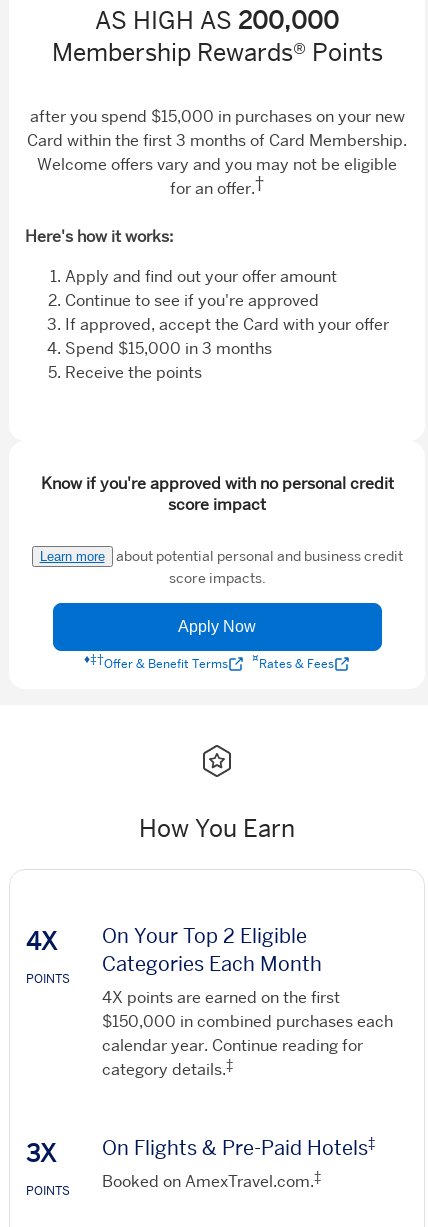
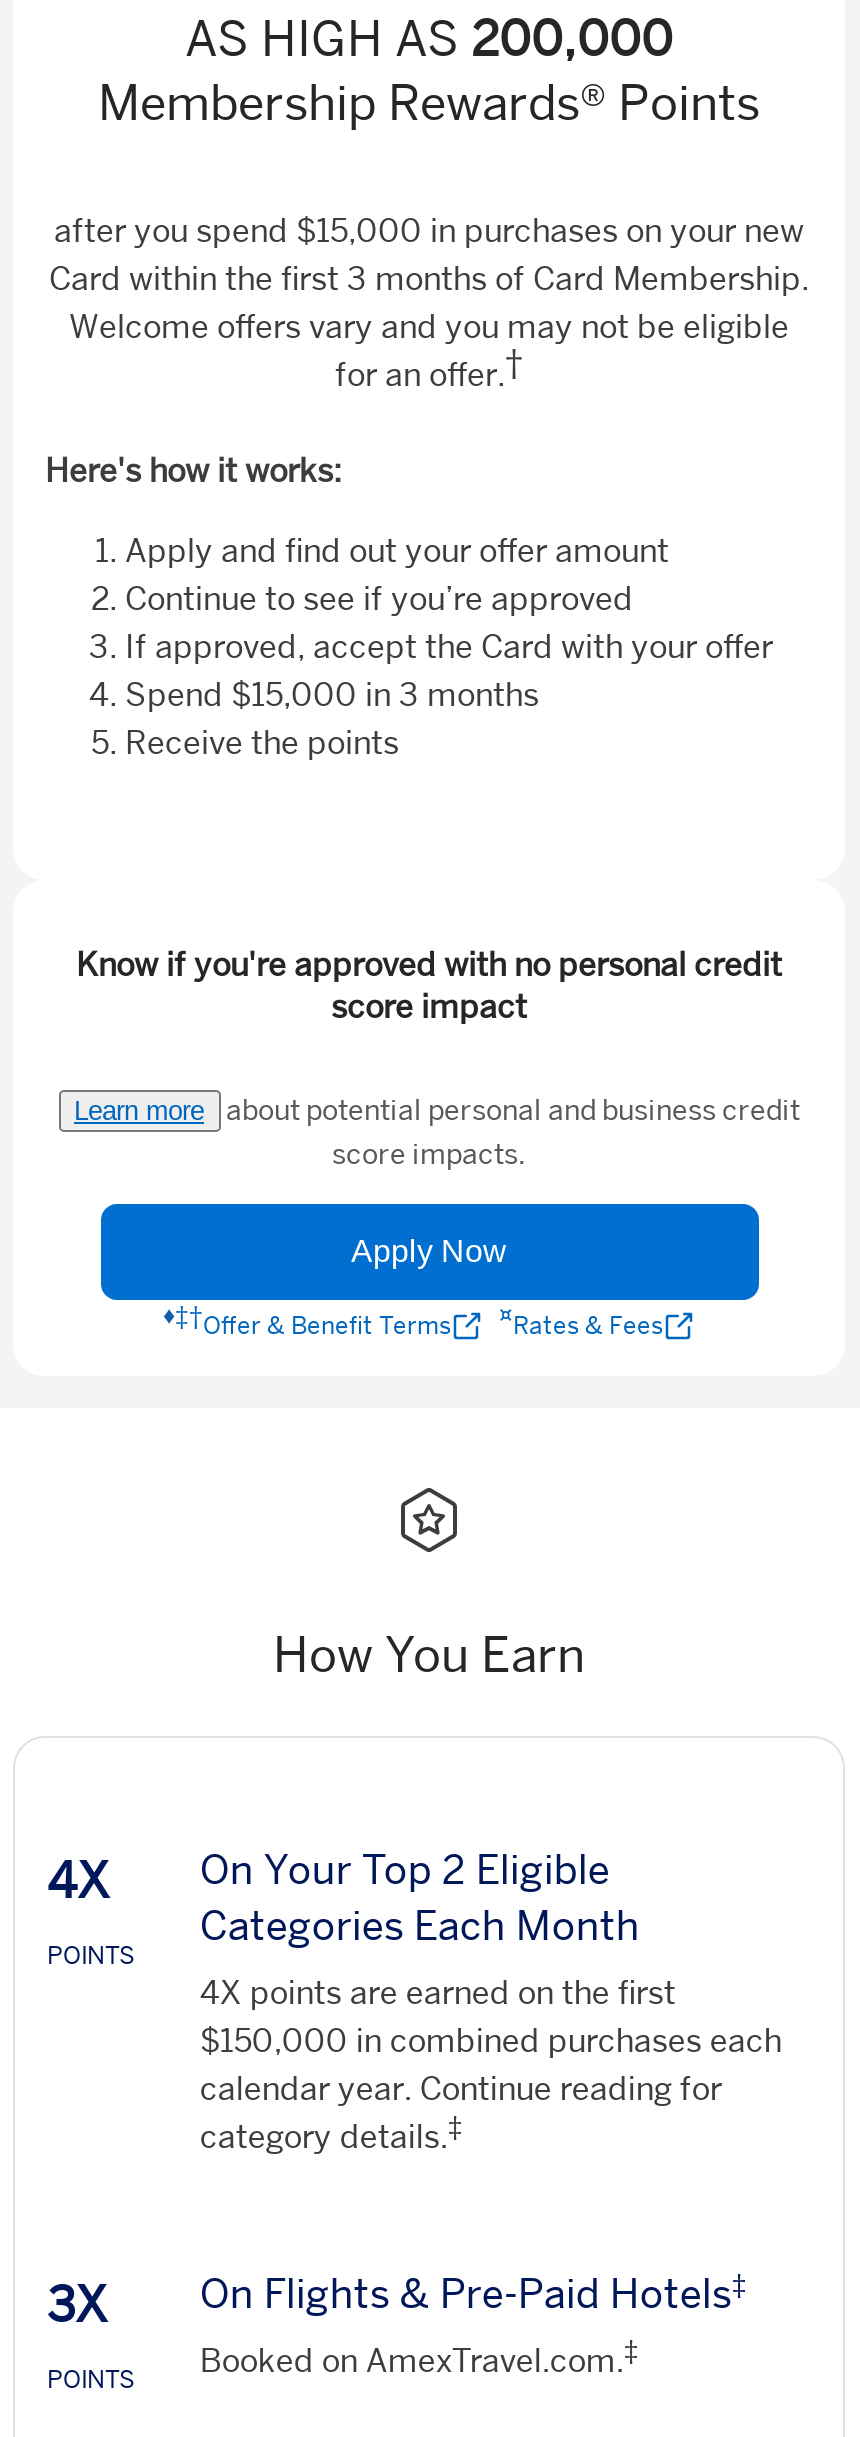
[65,290,319,311] Continue to see if you're approved -> [125,579,633,621] Continue to see if you’re approved

